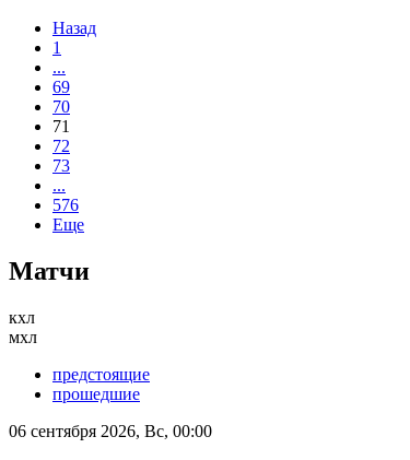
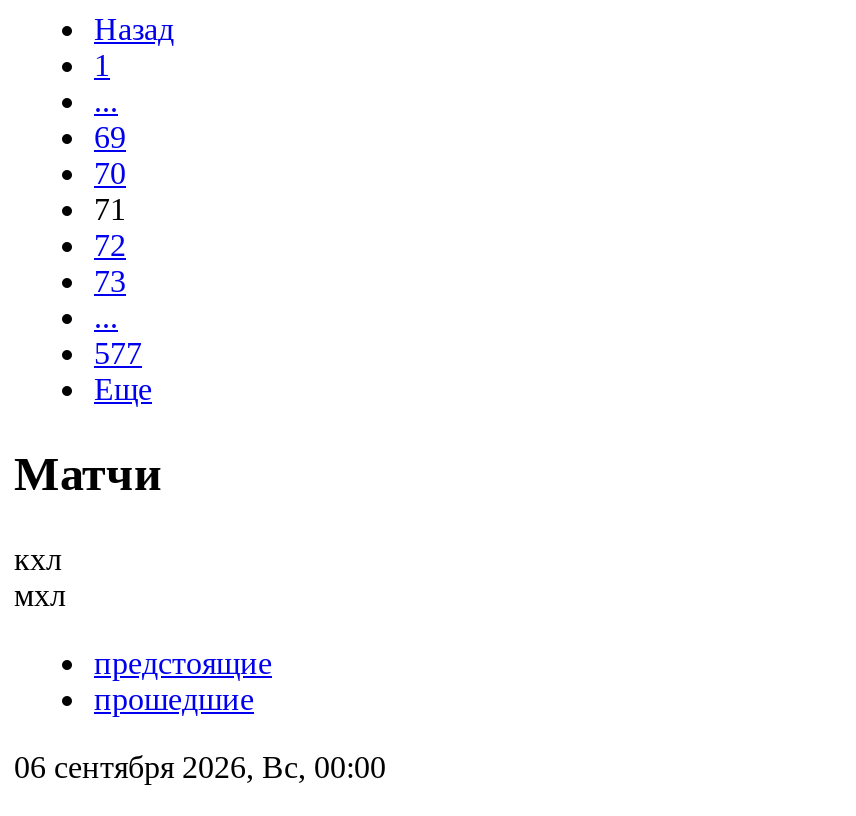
[52,196,79,215] 576 -> [94,337,142,371] 577

